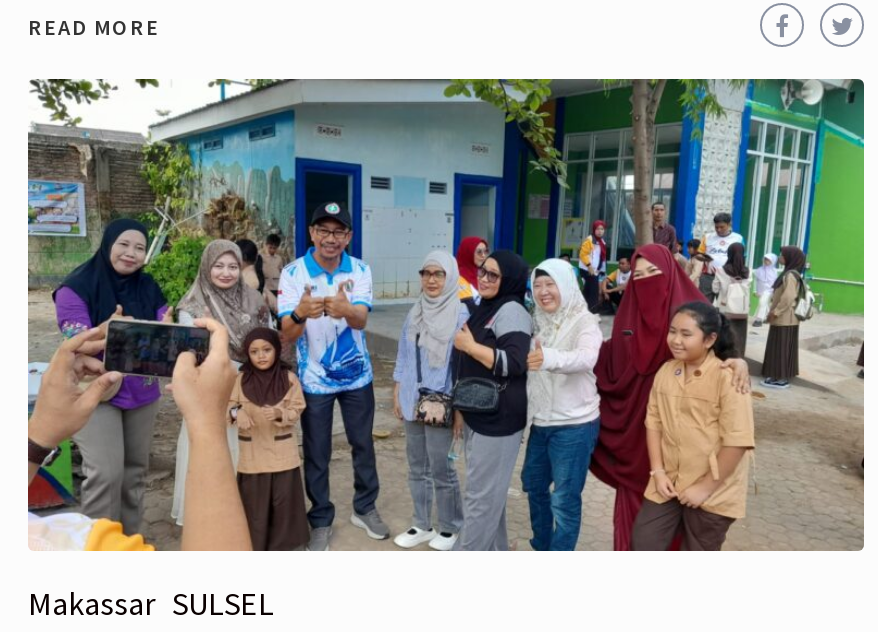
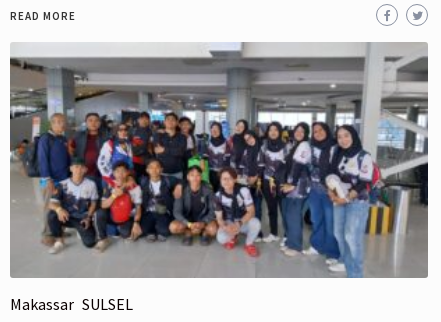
[26,77,866,553] [image] -> [9,42,429,279] [image]

